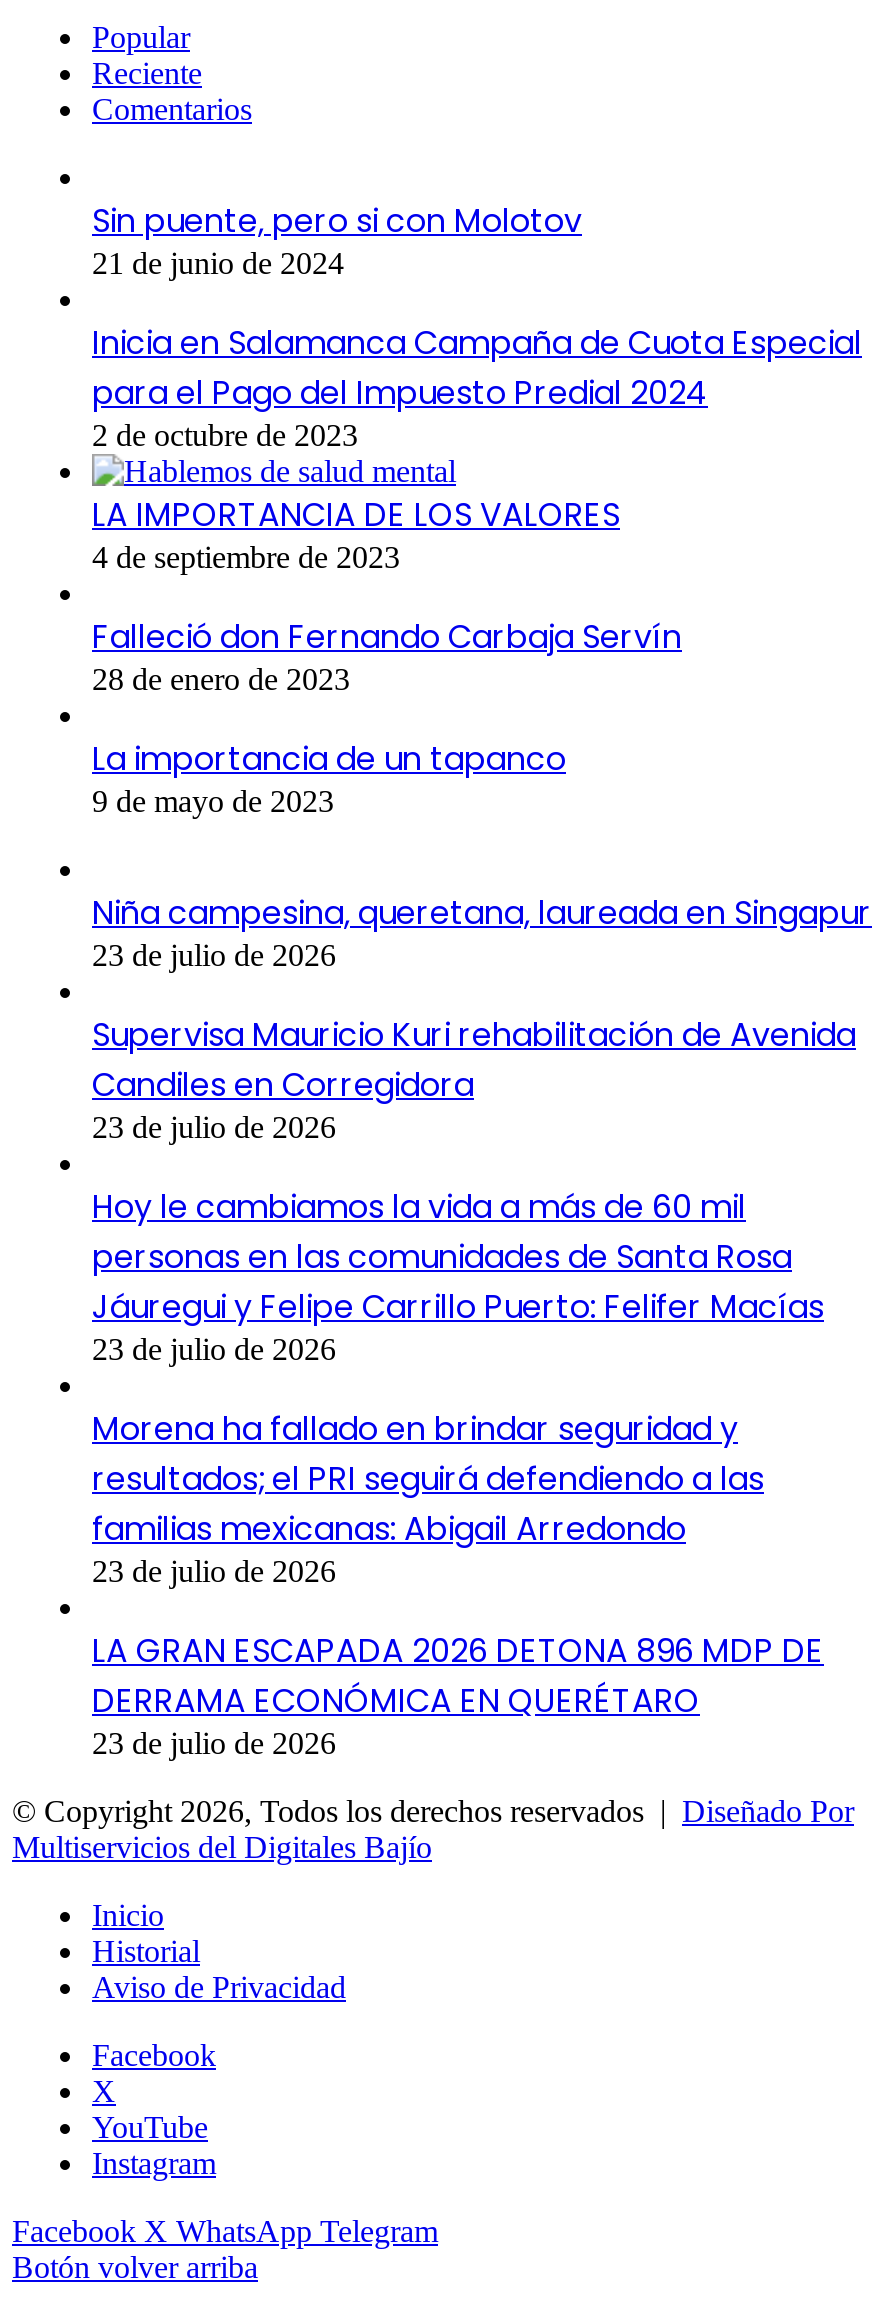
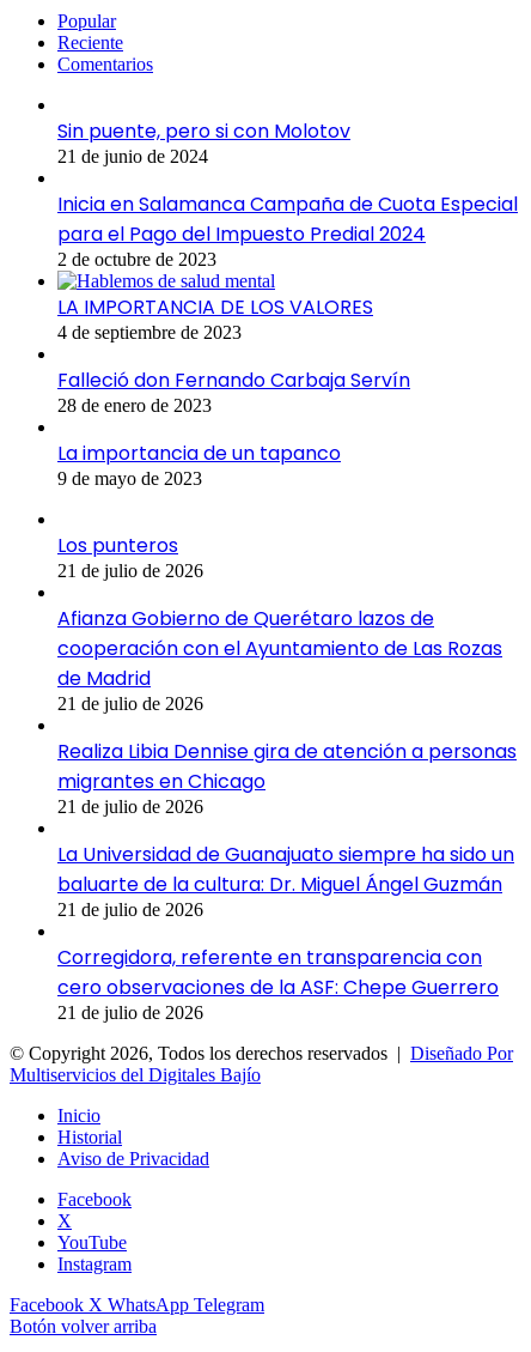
[92,889,872,971] Niña campesina, queretana, laureada en Singapur | 23 de julio de 2026 -> [57,531,203,580] Los punteros | 21 de julio de 2026
[92,1011,856,1143] Supervisa Mauricio Kuri rehabilitación de Avenida | Candiles en Corregidora | 23 de julio de 2026 -> [57,604,502,713] Afianza Gobierno de Querétaro lazos de | cooperación con el Ayuntamiento de Las Rozas | de Madrid | 21 de julio de 2026
[92,1183,824,1365] Hoy le cambiamos la vida a más de 60 mil | personas en las comunidades de Santa Rosa | Jáuregui y Felipe Carrillo Puerto: Felifer Macías | 23 de julio de 2026 -> [57,737,517,816] Realiza Libia Dennise gira de atención a personas | migrantes en Chicago | 21 de julio de 2026
[92,1405,764,1587] Morena ha fallado en brindar seguridad y | resultados; el PRI seguirá defendiendo a las | familias mexicanas: Abigail Arredondo | 23 de julio de 2026 -> [57,840,514,919] La Universidad de Guanajuato siempre ha sido un | baluarte de la cultura: Dr. Miguel Ángel Guzmán | 21 de julio de 2026
[92,1627,824,1759] LA GRAN ESCAPADA 2026 DETONA 896 MDP DE | DERRAMA ECONÓMICA EN QUERÉTARO | 23 de julio de 2026 -> [57,943,499,1022] Corregidora, referente en transparencia con | cero observaciones de la ASF: Chepe Guerrero | 21 de julio de 2026

